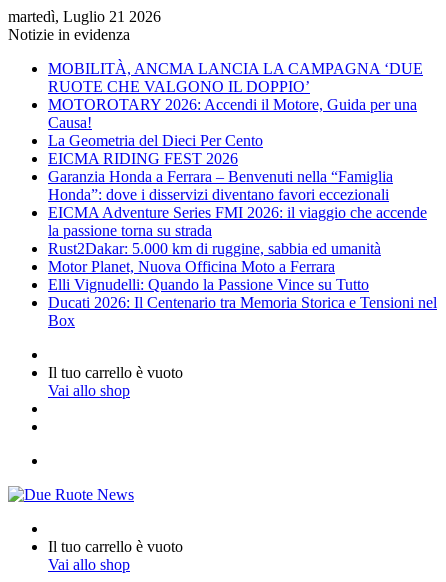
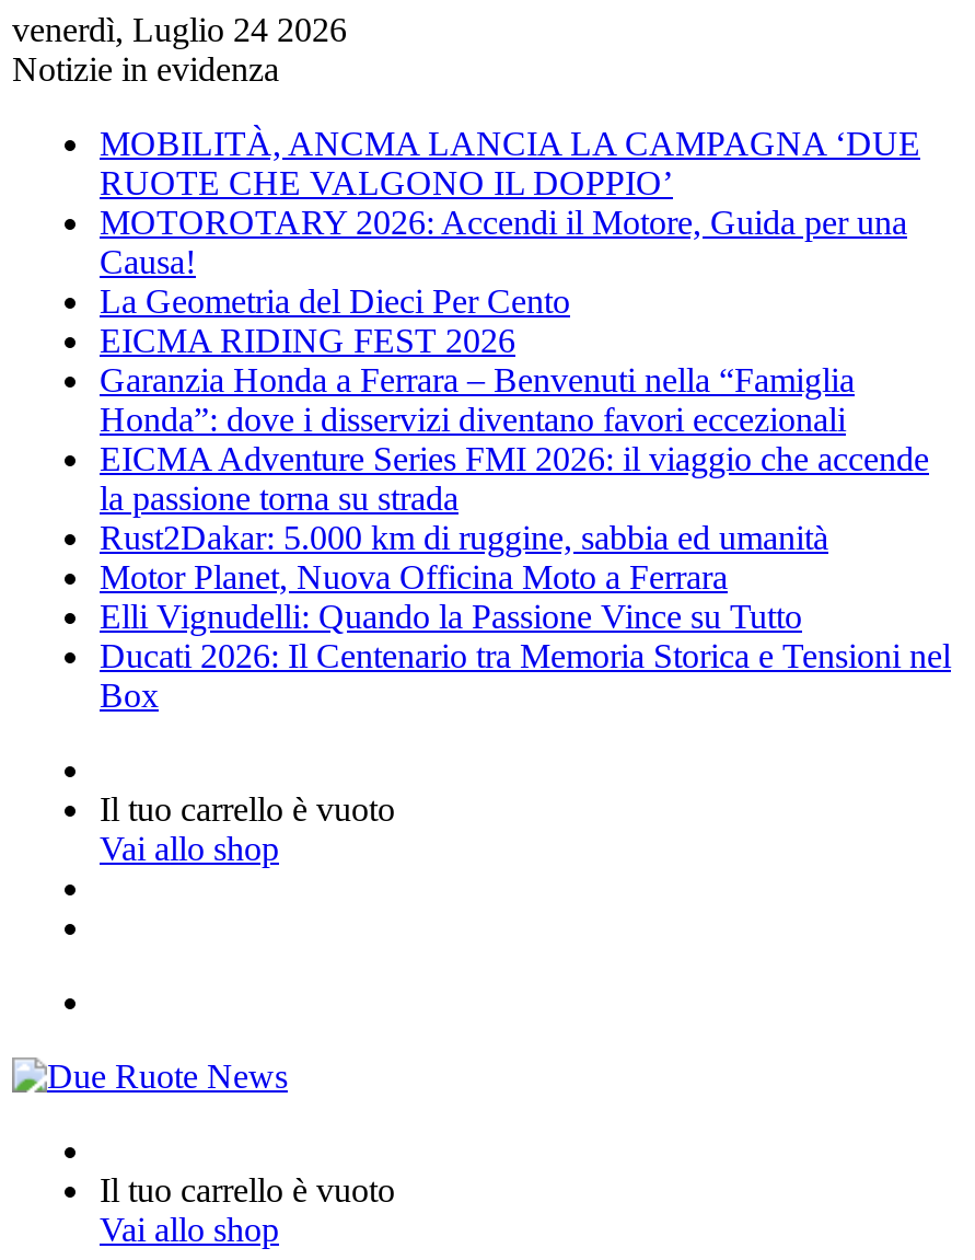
[8,8,161,25] martedì, Luglio 21 2026 -> [12,11,347,48] venerdì, Luglio 24 2026

